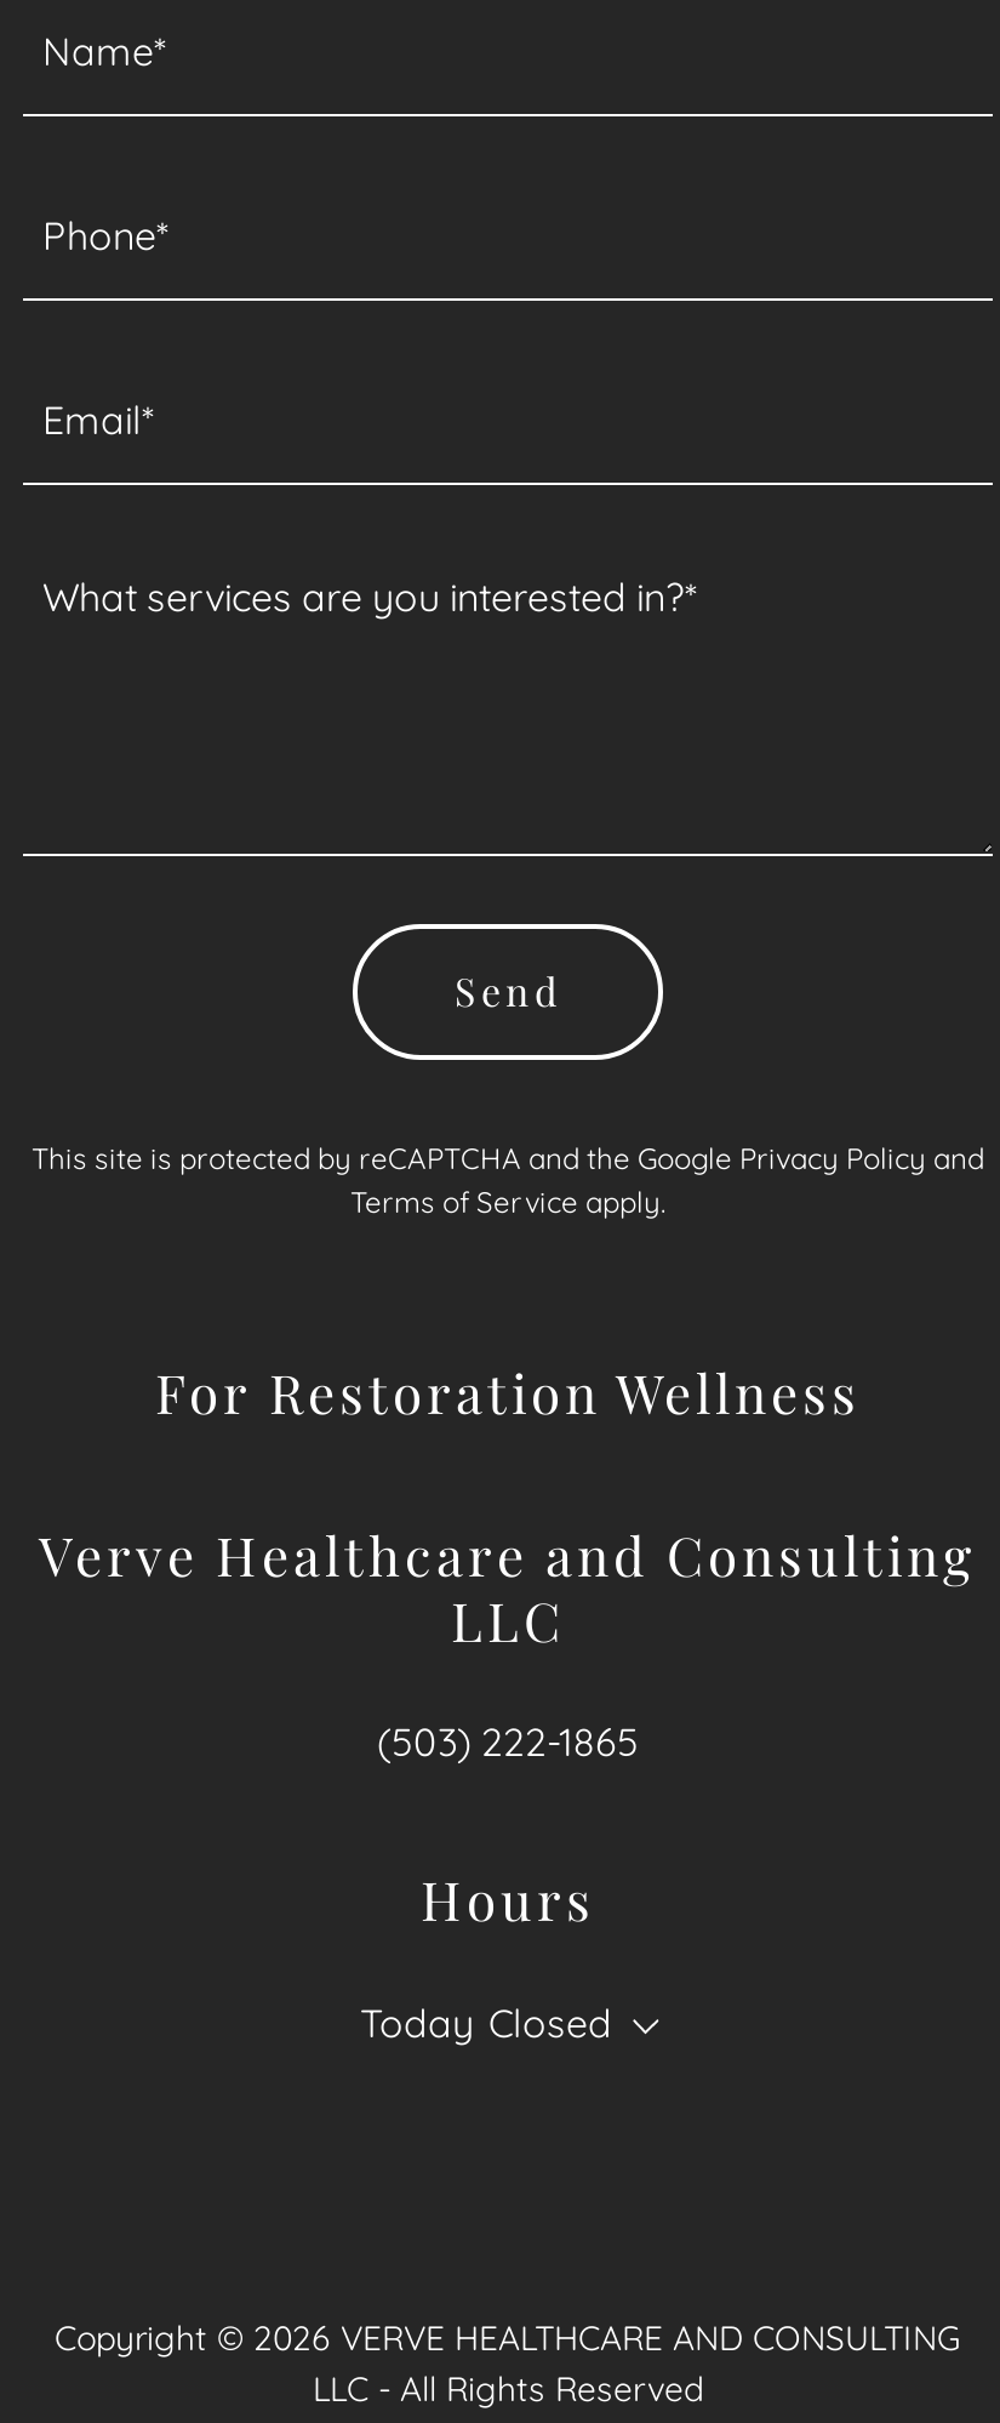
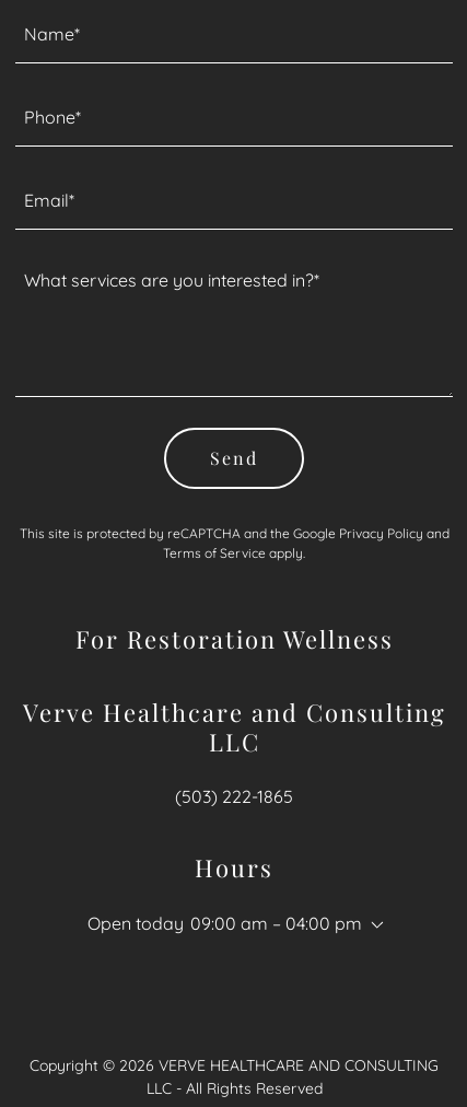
[360,1998,612,2046] Today Closed -> [87,912,361,934] Open today 09:00 am – 04:00 pm

